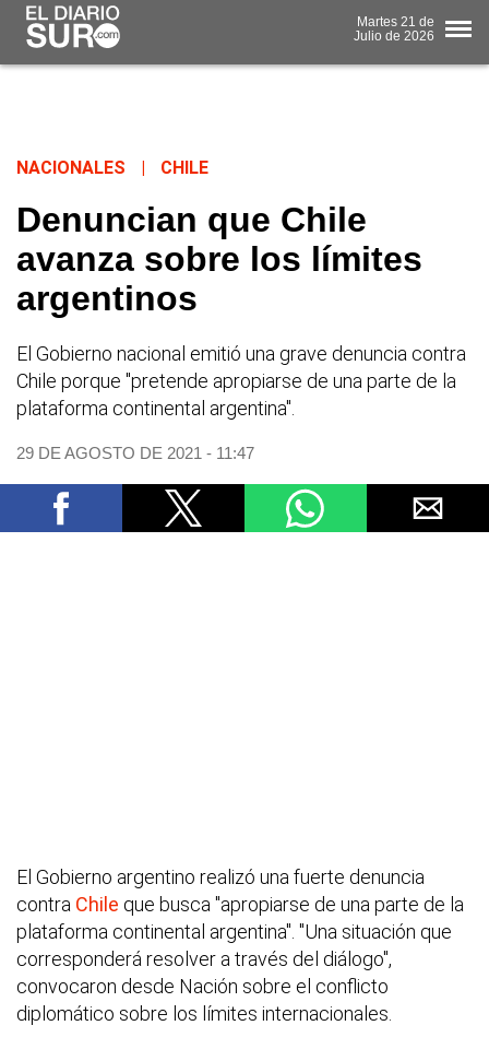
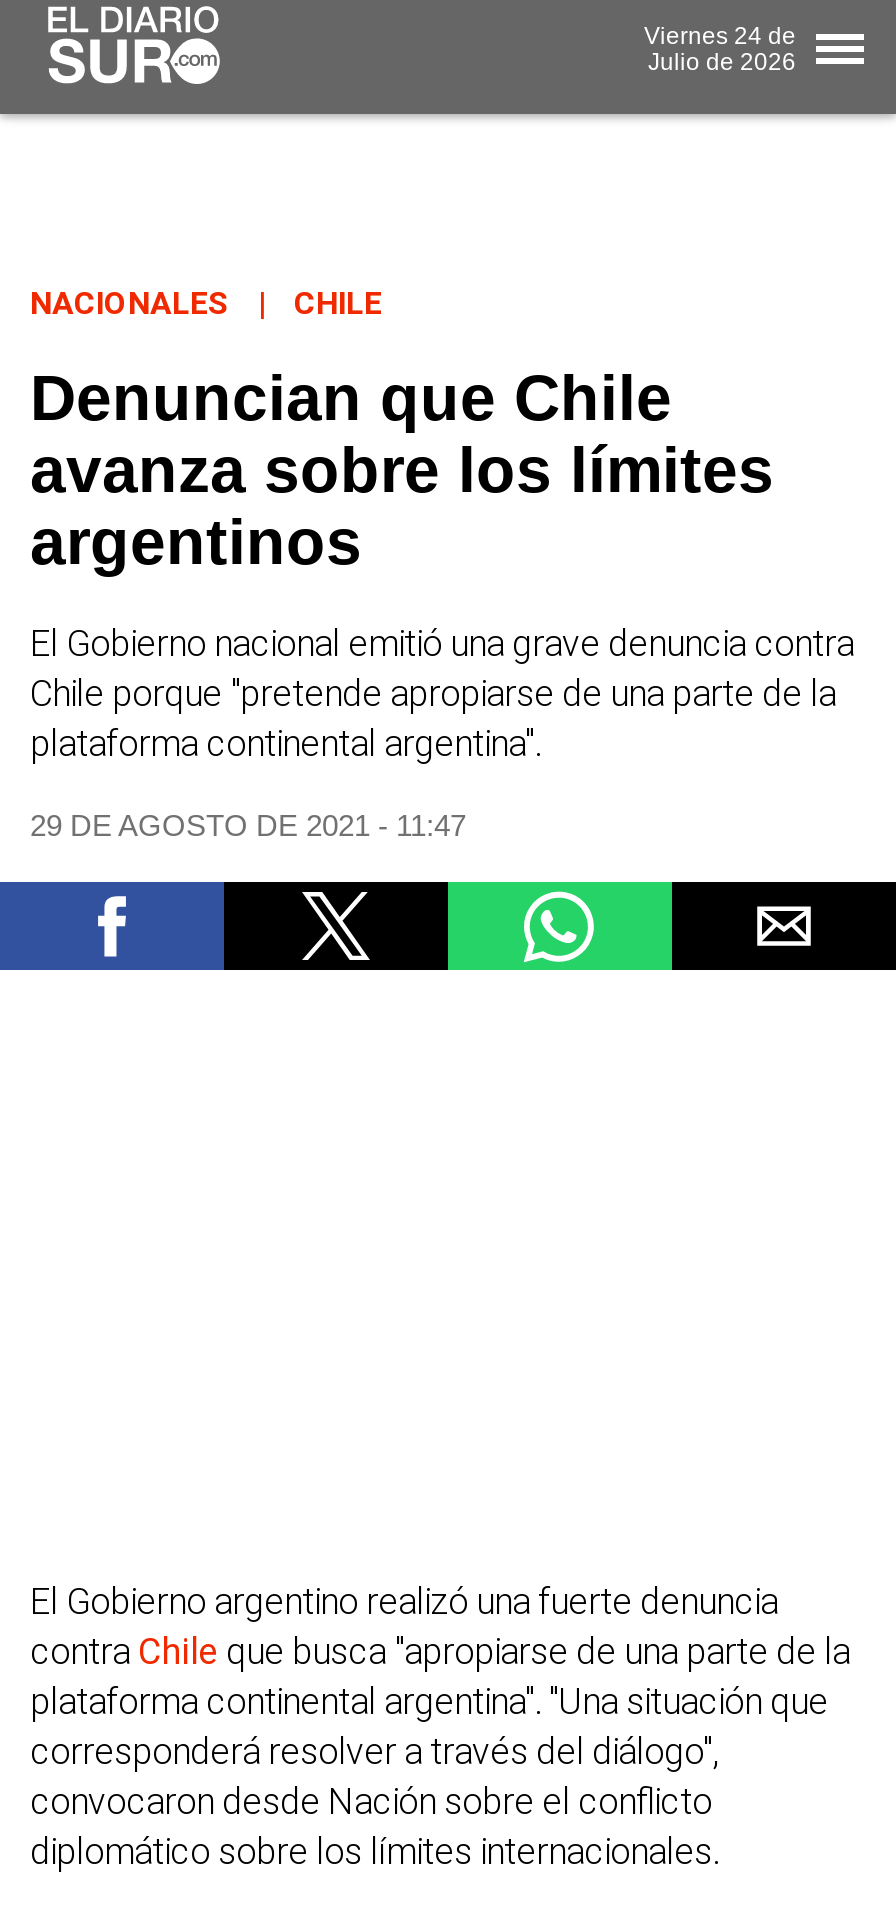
[357,14,434,29] Martes 21 de -> [644,21,796,49] Viernes 24 de

